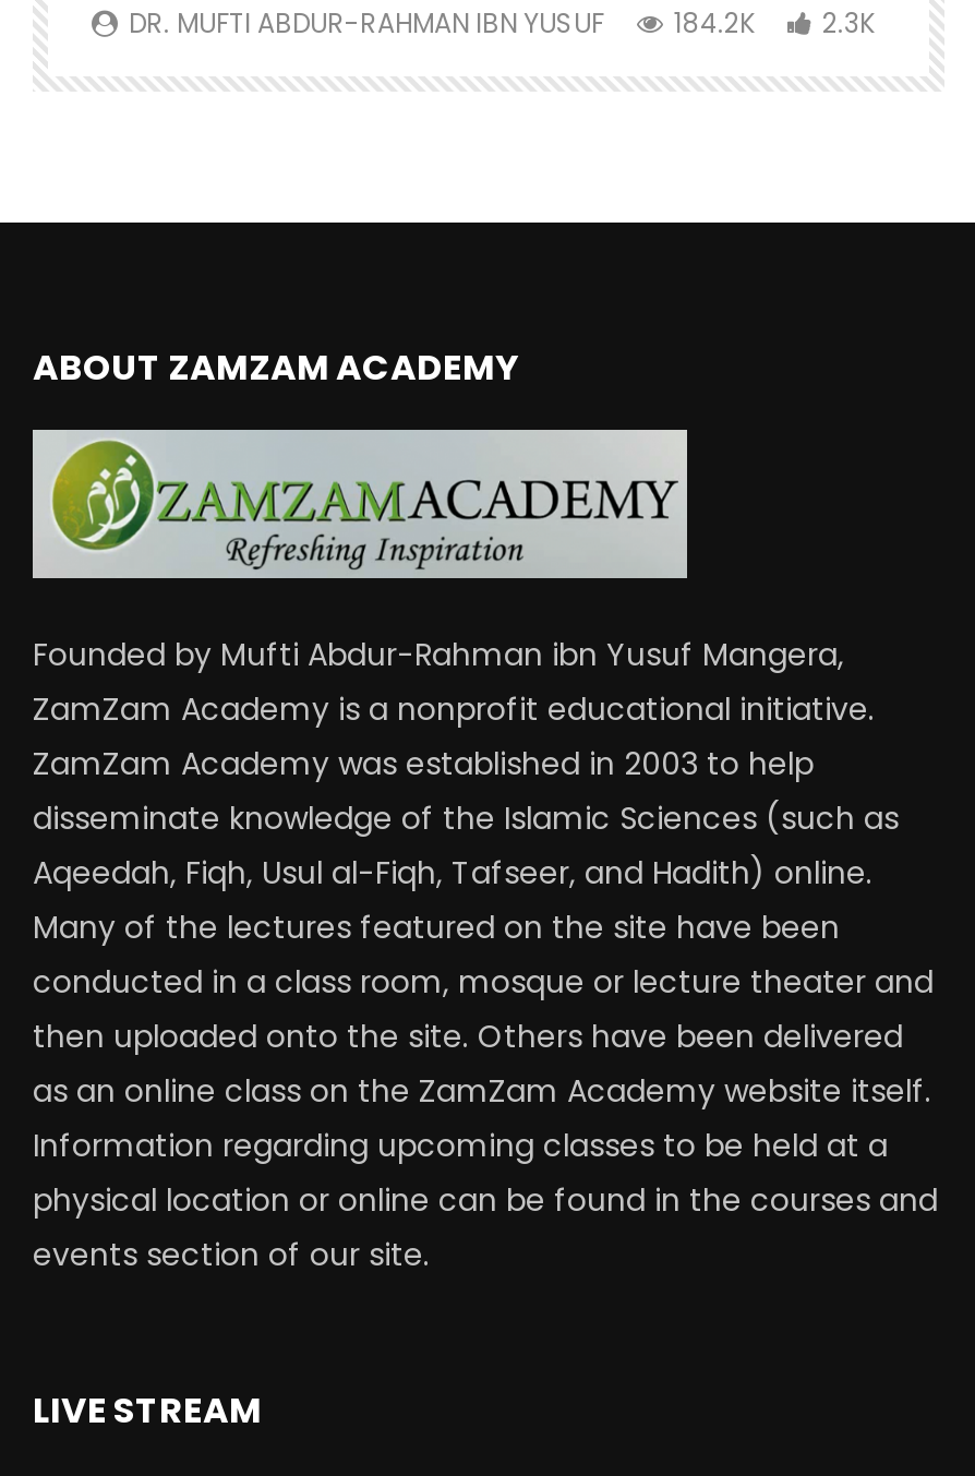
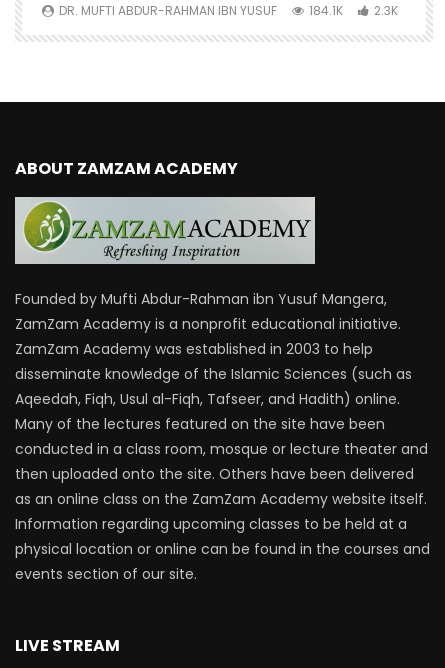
[129,4,875,41] DR. MUFTI ABDUR-RAHMAN IBN YUSUF 184.2K 2.3K -> [59,2,398,19] DR. MUFTI ABDUR-RAHMAN IBN YUSUF 184.1K 2.3K

